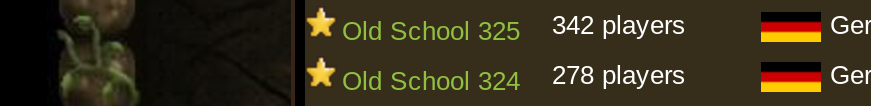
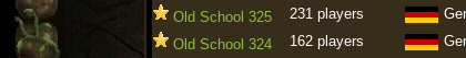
[342,10,686,46] Old School 325 342 players -> [173,5,363,25] Old School 325 231 players
[342,60,686,96] Old School 324 278 players -> [173,33,363,53] Old School 324 162 players

